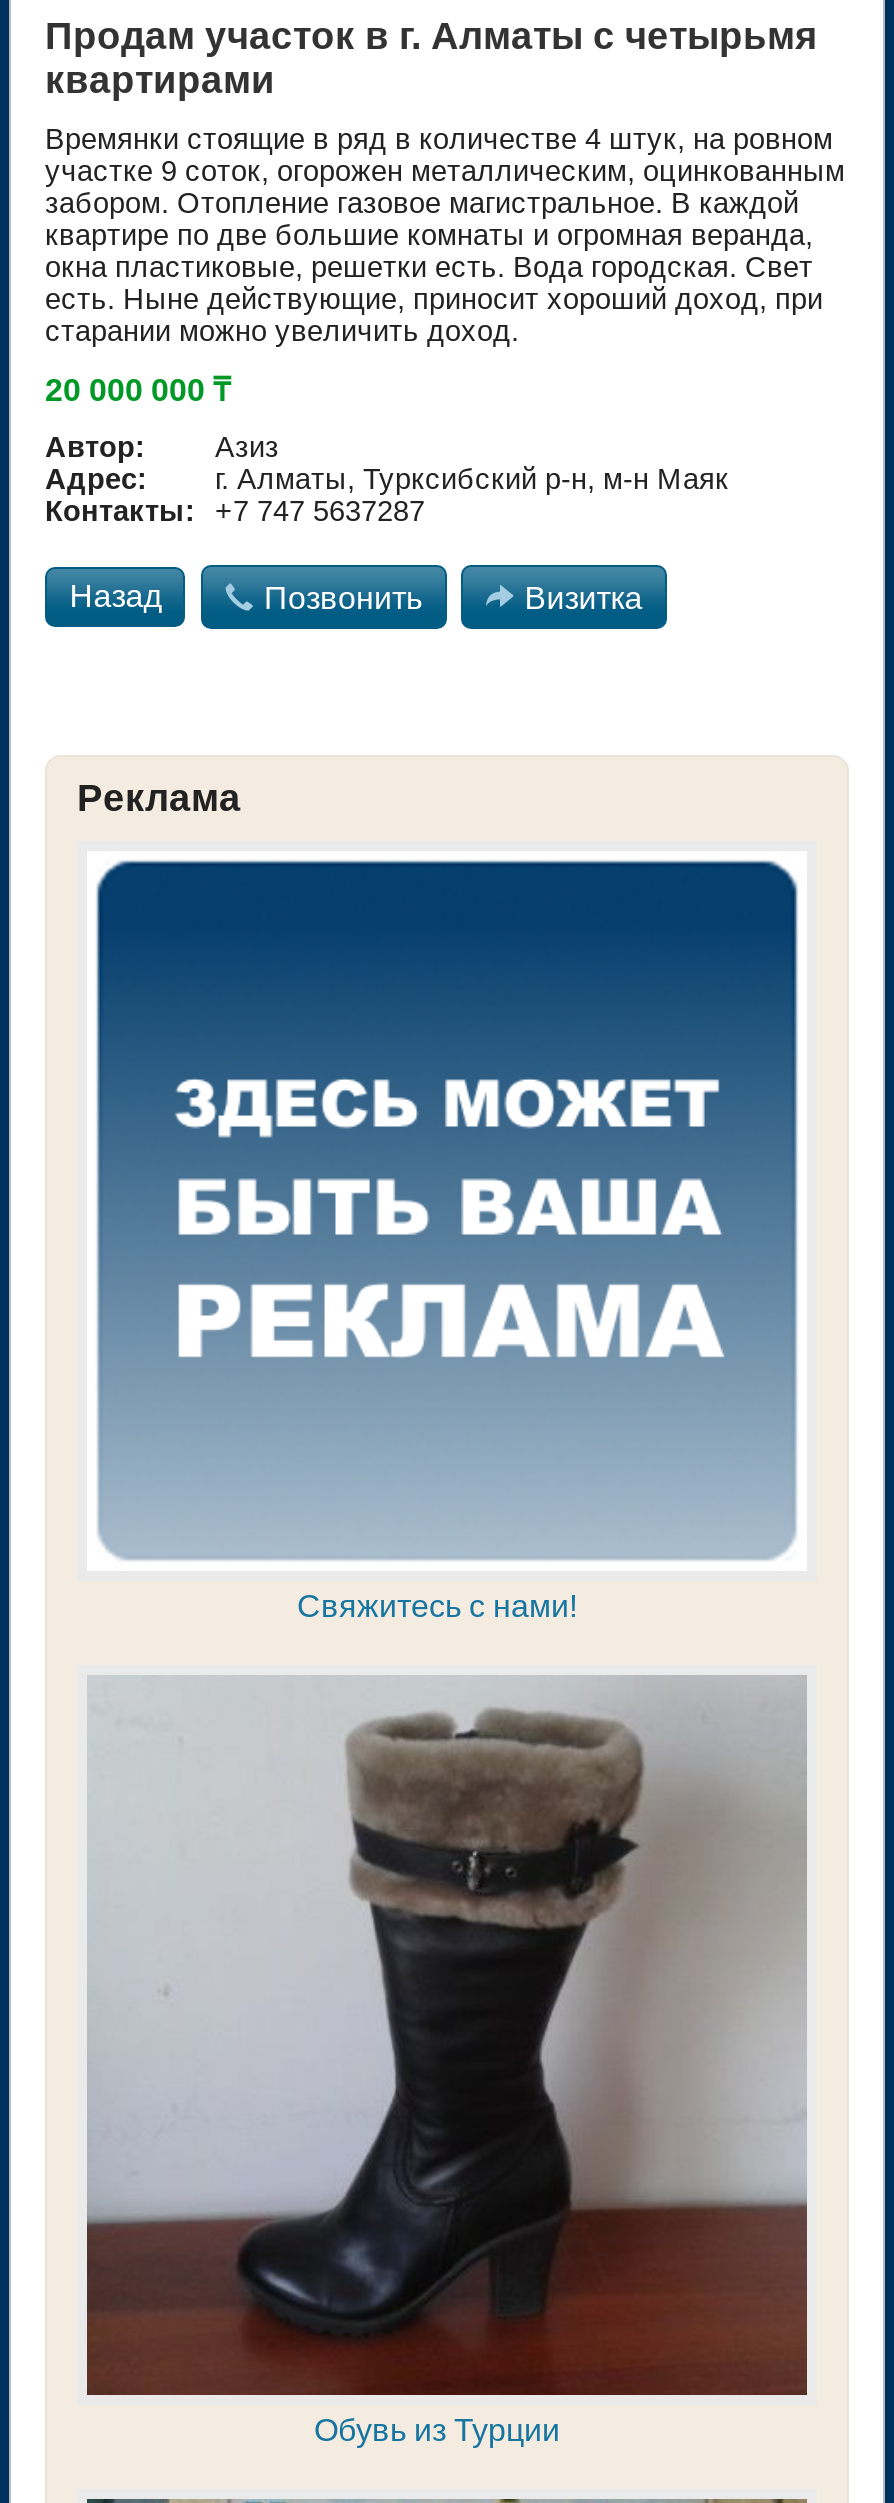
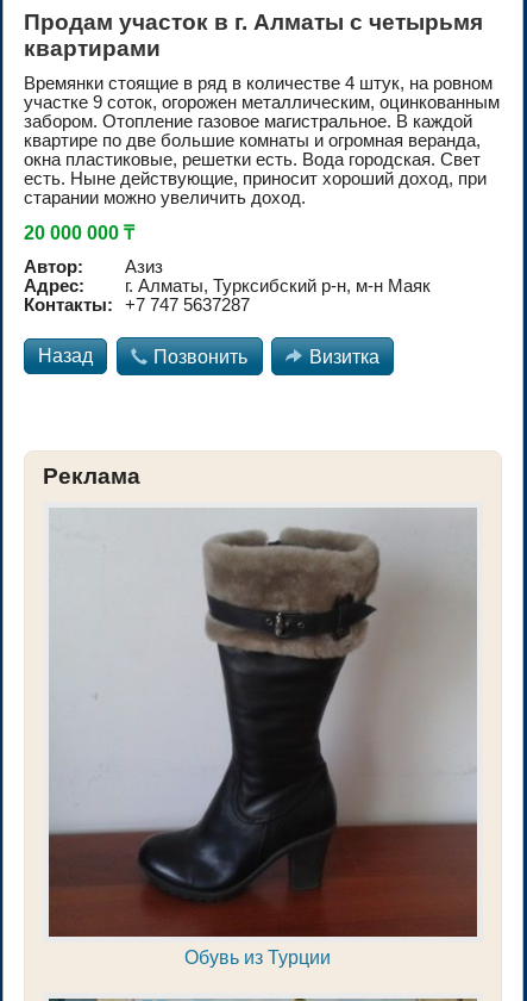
[87,859,799,1622] [image] | Свяжитесь с нами! -> none

